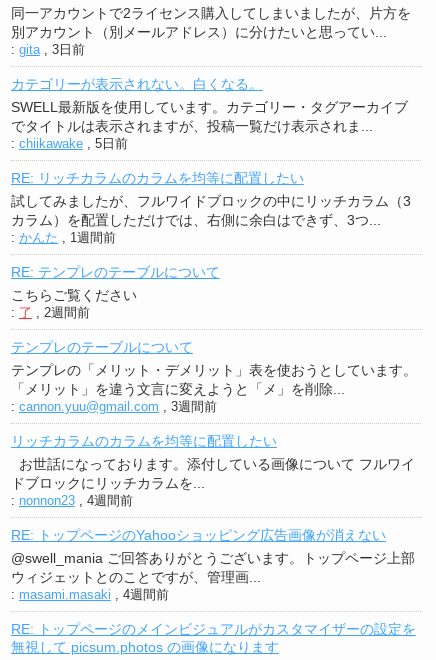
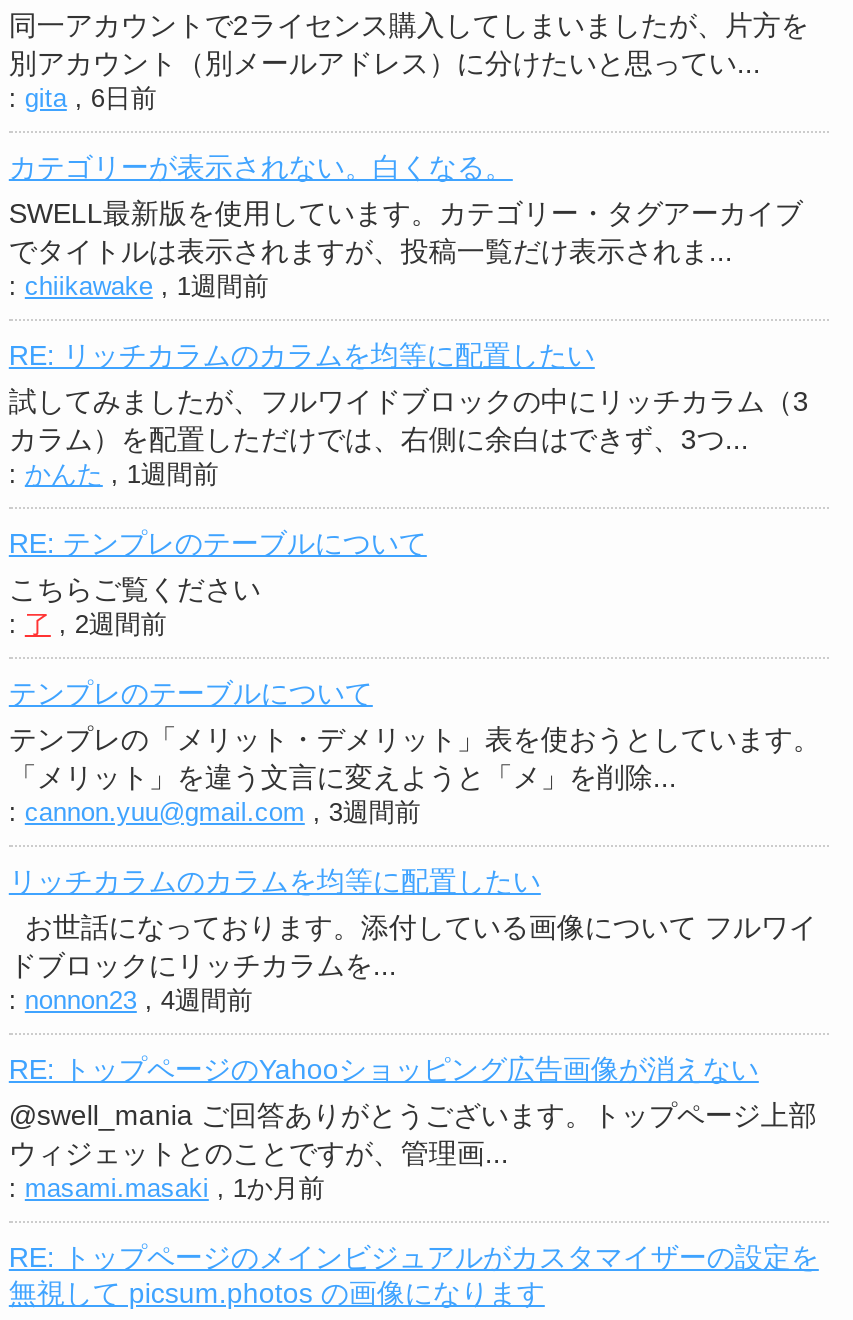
[11,42,85,57] : gita, 3日前 -> [9,84,157,114] : gita, 6日前
[11,136,128,151] : chiikawake, 5日前 -> [9,272,269,302] : chiikawake, 1週間前
[11,587,169,602] : masami.masaki, 4週間前 -> [9,1174,325,1204] : masami.masaki, 1か月前

